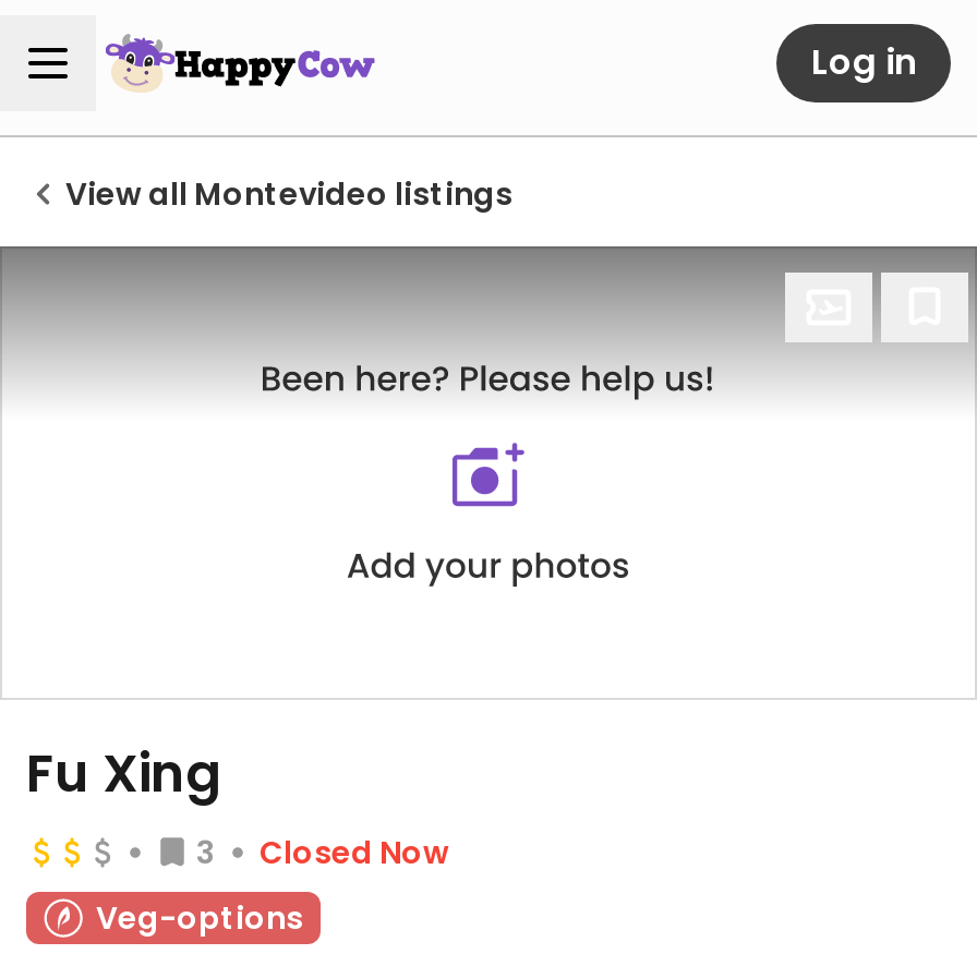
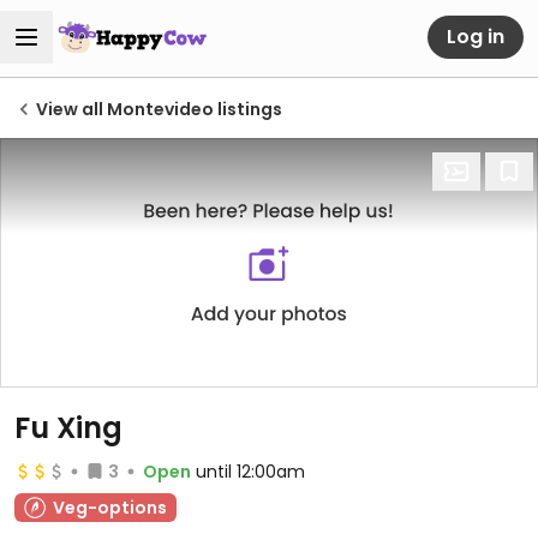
[260,831,449,874] Closed Now -> [143,460,305,484] Open until 12:00am

